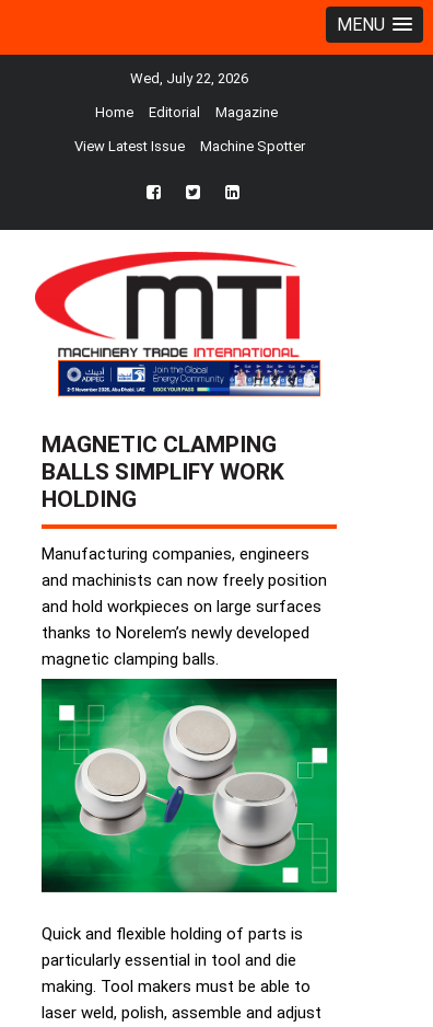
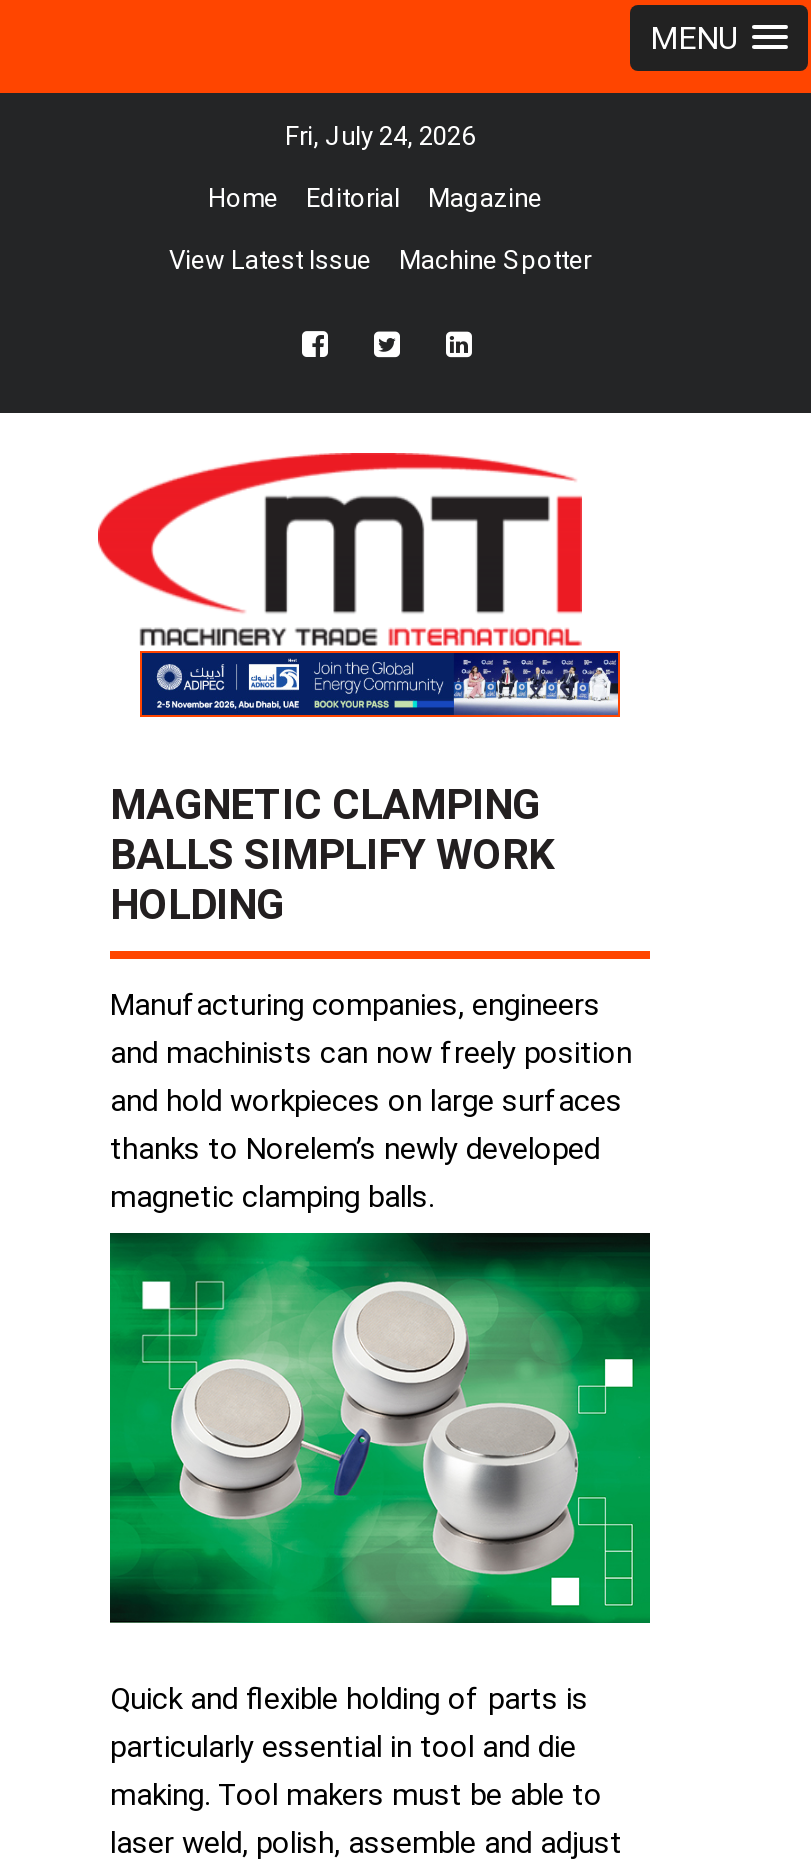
[130,70,248,86] Wed, July 22, 2026 -> [285,121,475,151] Fri, July 24, 2026

